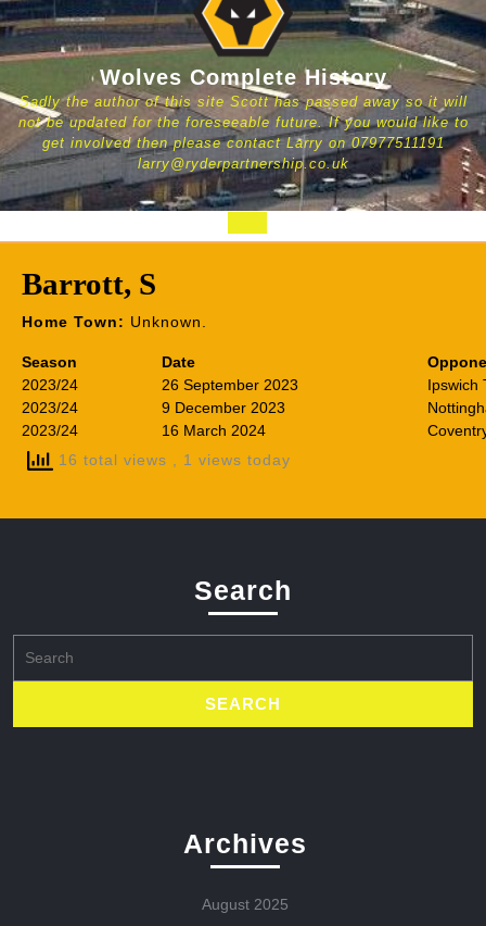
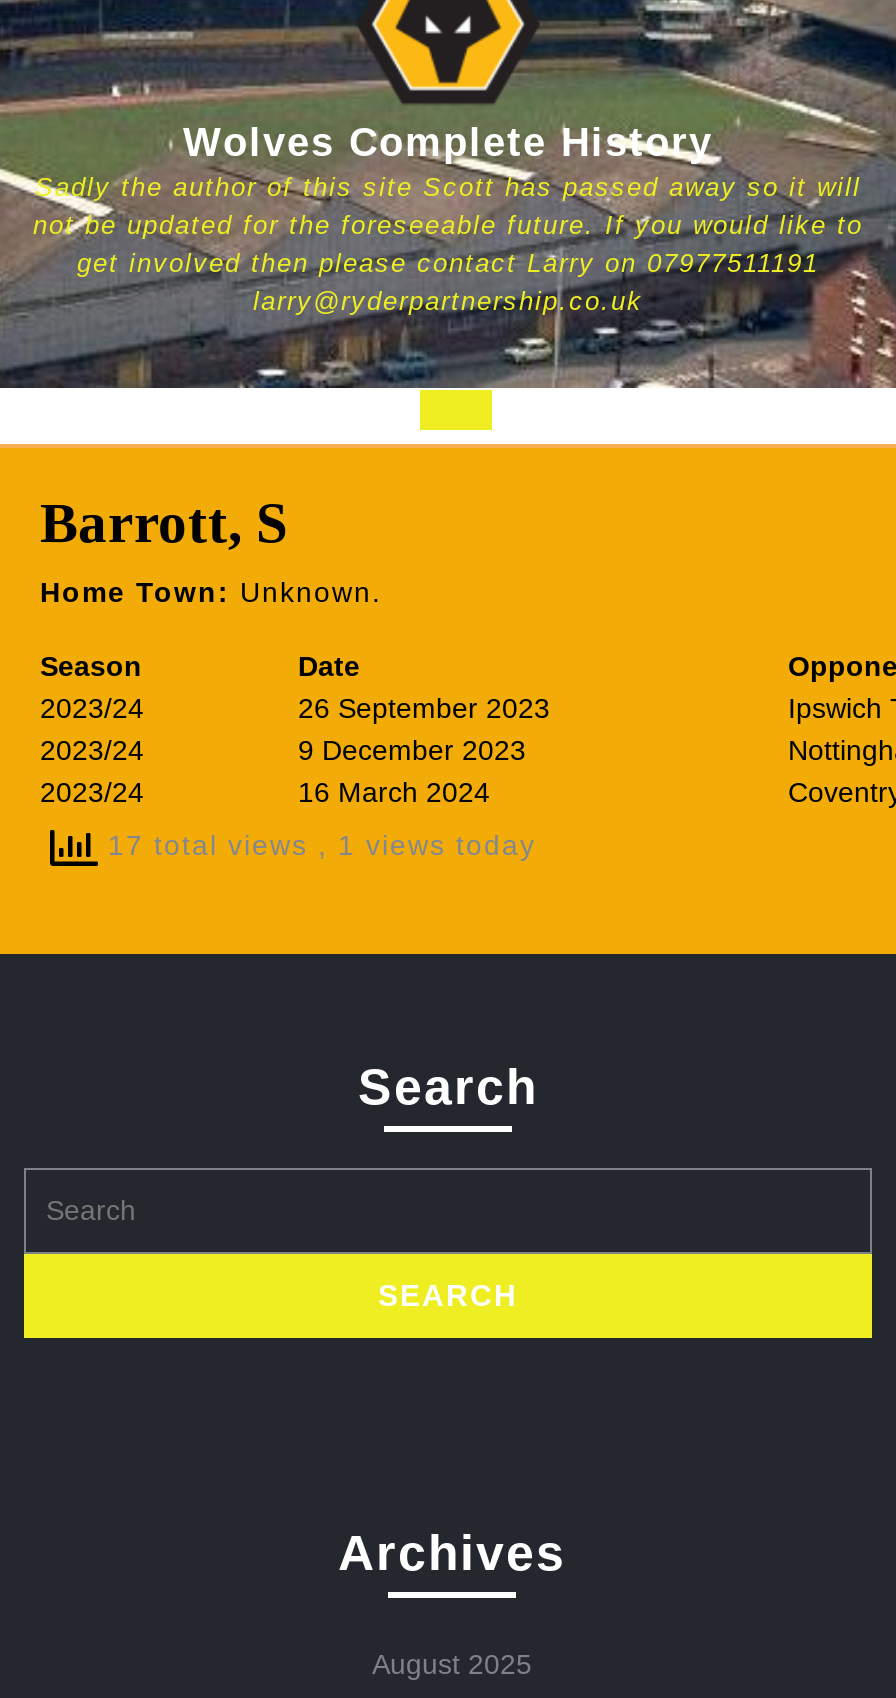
[53,451,291,468] 16 total views, 1 views today -> [98,829,536,861] 17 total views, 1 views today

